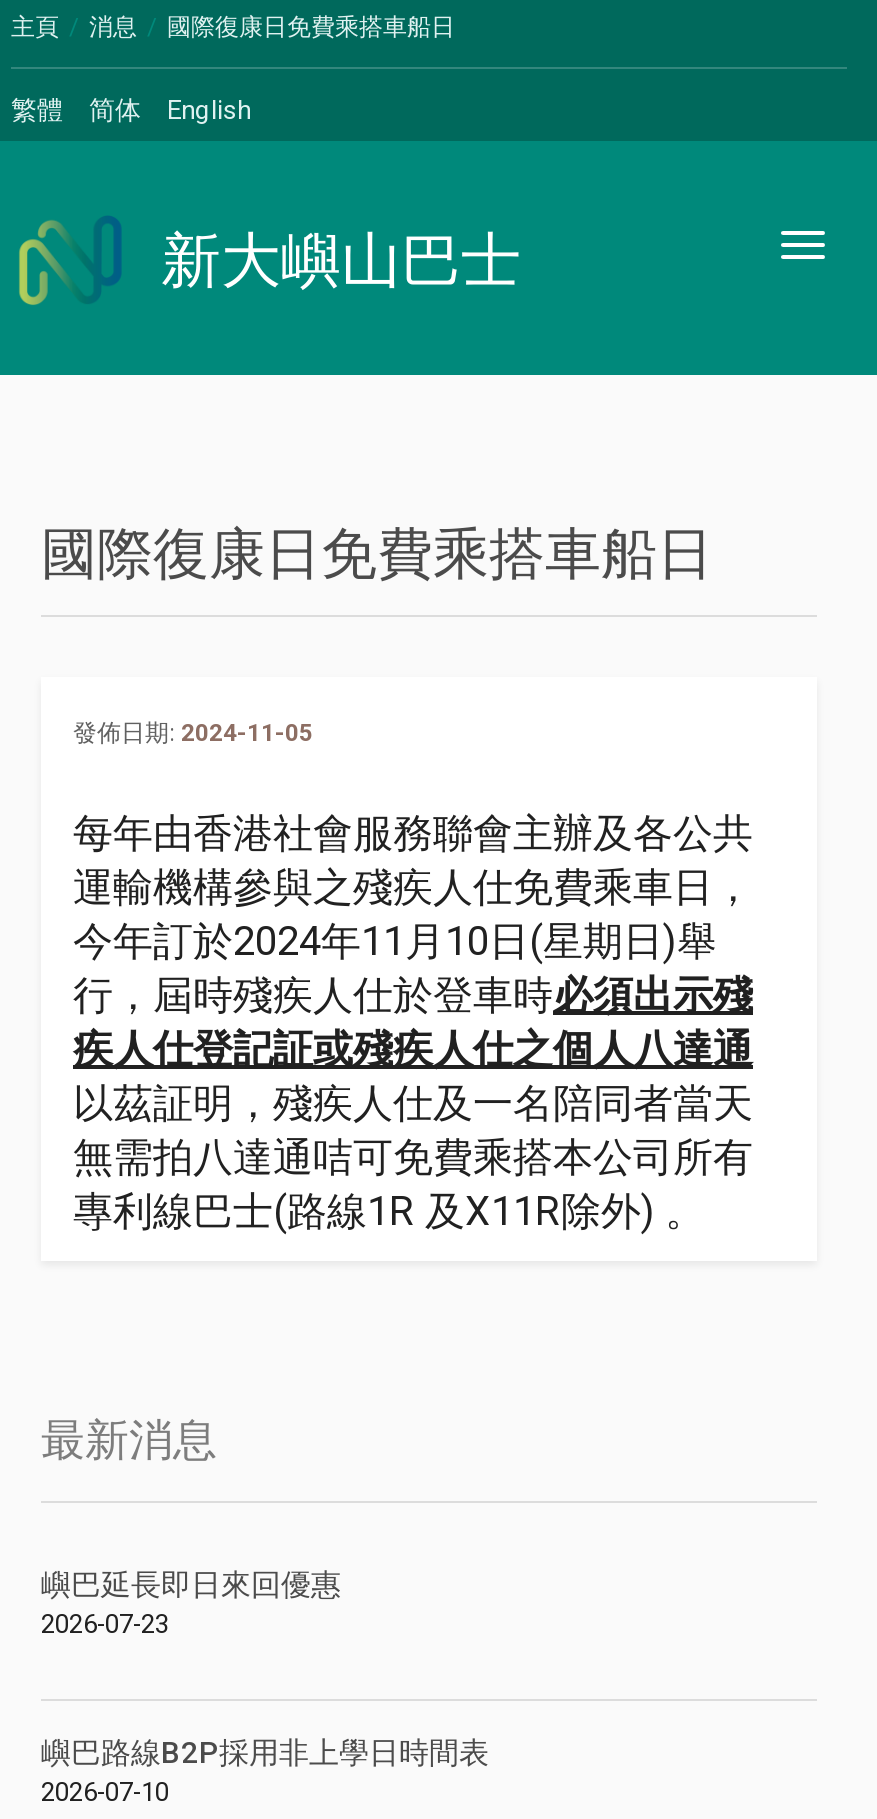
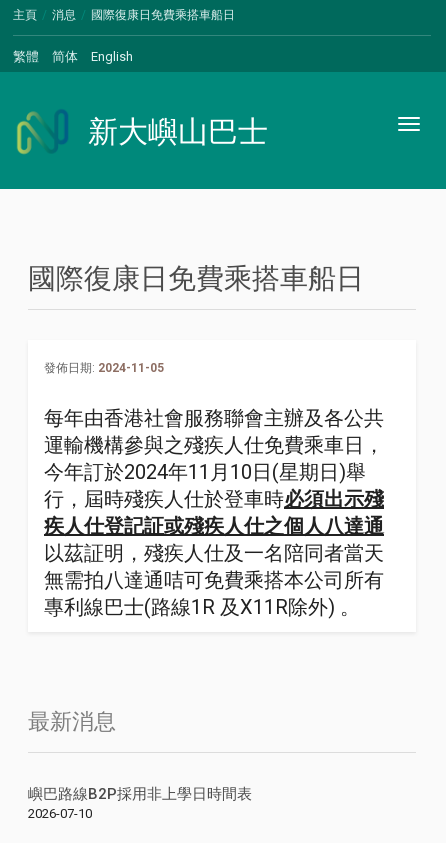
[41,1567,341,1639] 嶼巴延長即日來回優惠 | 2026-07-23 -> none

